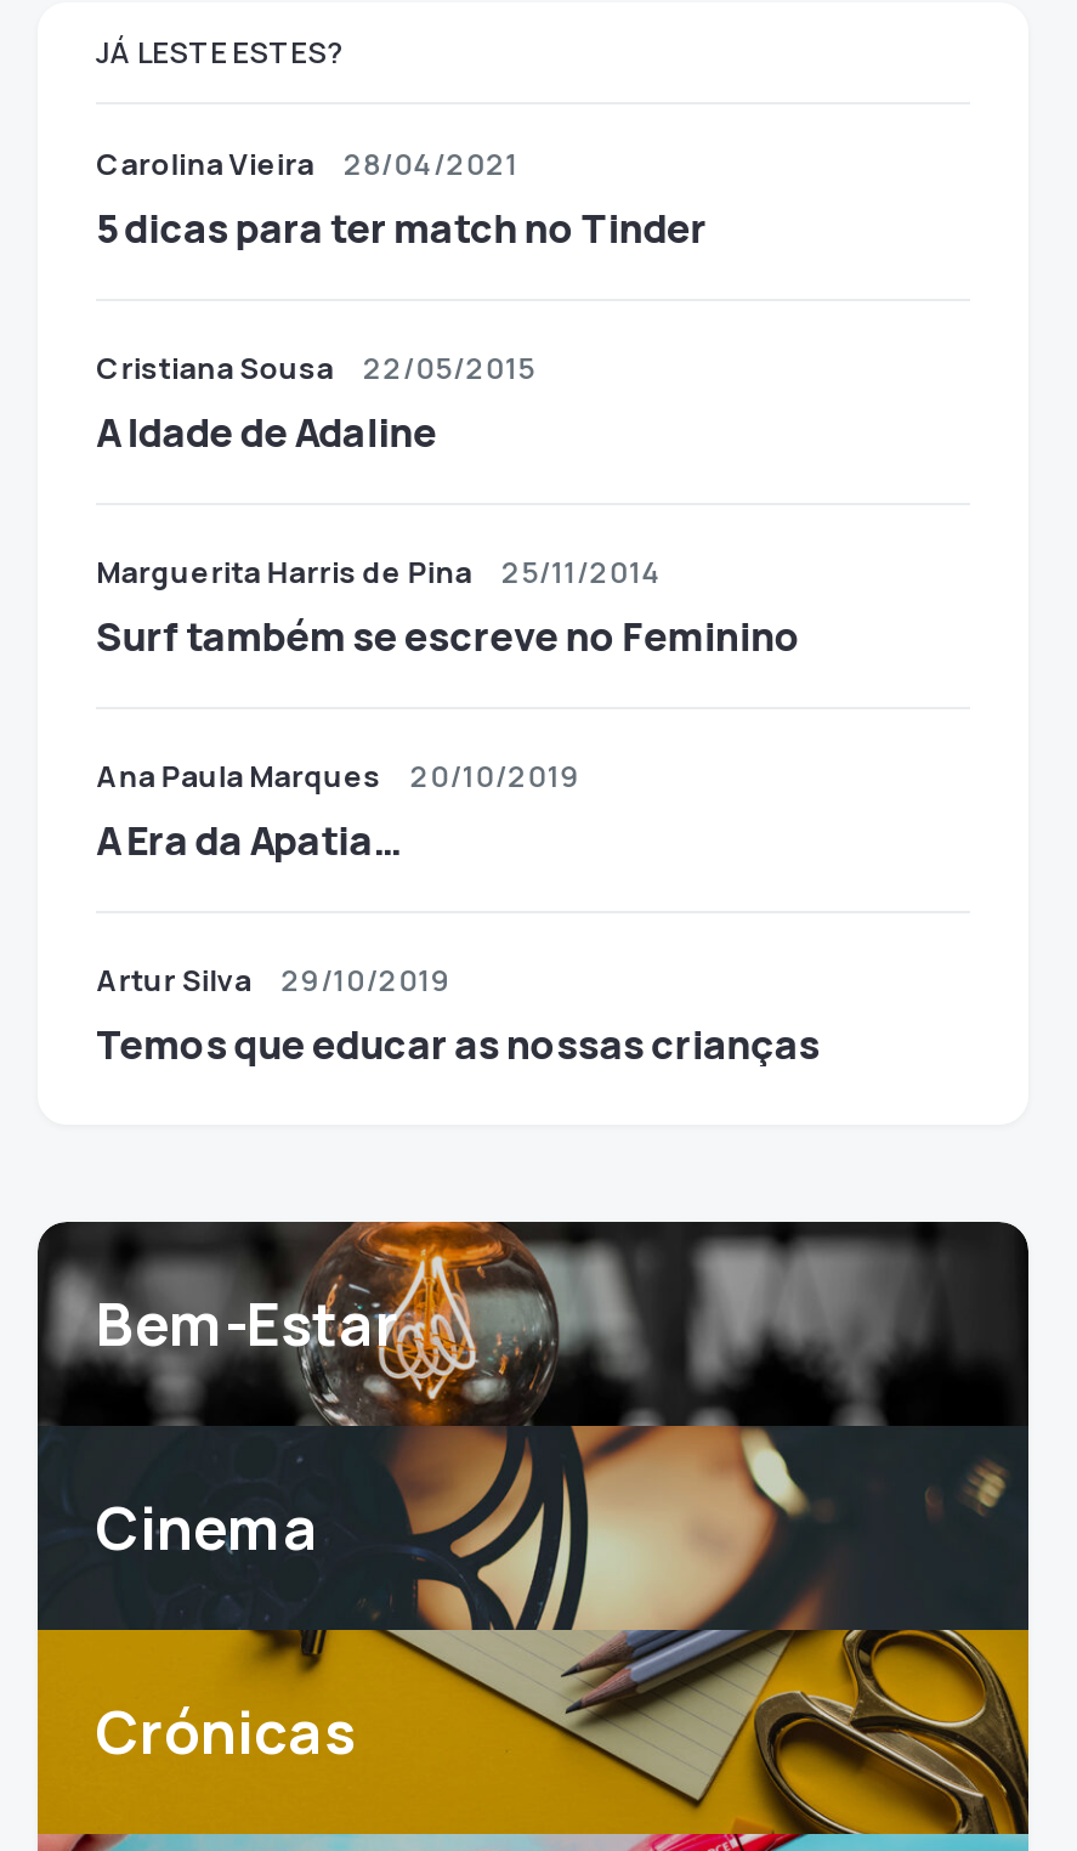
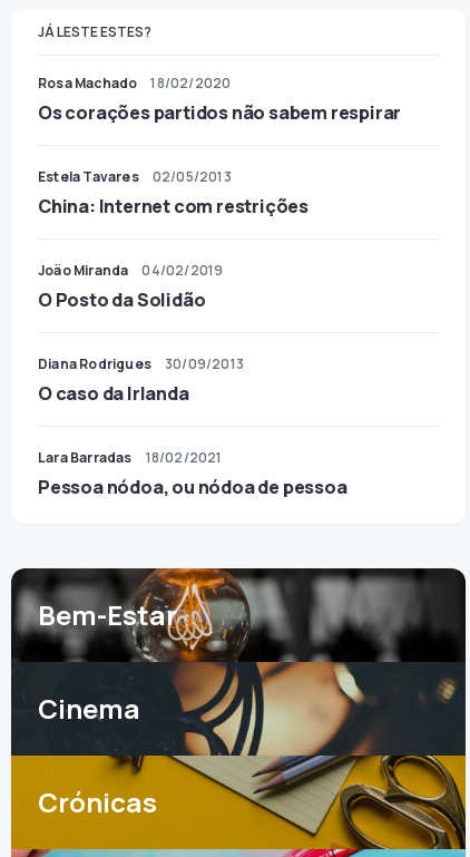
[96,143,707,255] Carolina Vieira | 28/04/2021 | 5 dicas para ter match no Tinder -> [38,74,401,125] Rosa Machado | 18/02/2020 | Os corações partidos não sabem respirar
[96,347,535,459] Cristiana Sousa | 22/05/2015 | A Idade de Adaline -> [38,167,309,218] Estela Tavares | 02/05/2013 | China: Internet com restrições
[96,551,801,663] Marguerita Harris de Pina | 25/11/2014 | Surf também se escreve no Feminino -> [38,261,223,312] João Miranda | 04/02/2019 | O Posto da Solidão
[96,755,580,867] Ana Paula Marques | 20/10/2019 | A Era da Apatia… -> [38,354,244,406] Diana Rodrigues | 30/09/2013 | O caso da Irlanda
[96,960,820,1071] Artur Silva | 29/10/2019 | Temos que educar as nossas crianças -> [38,448,347,499] Lara Barradas | 18/02/2021 | Pessoa nódoa, ou nódoa de pessoa

